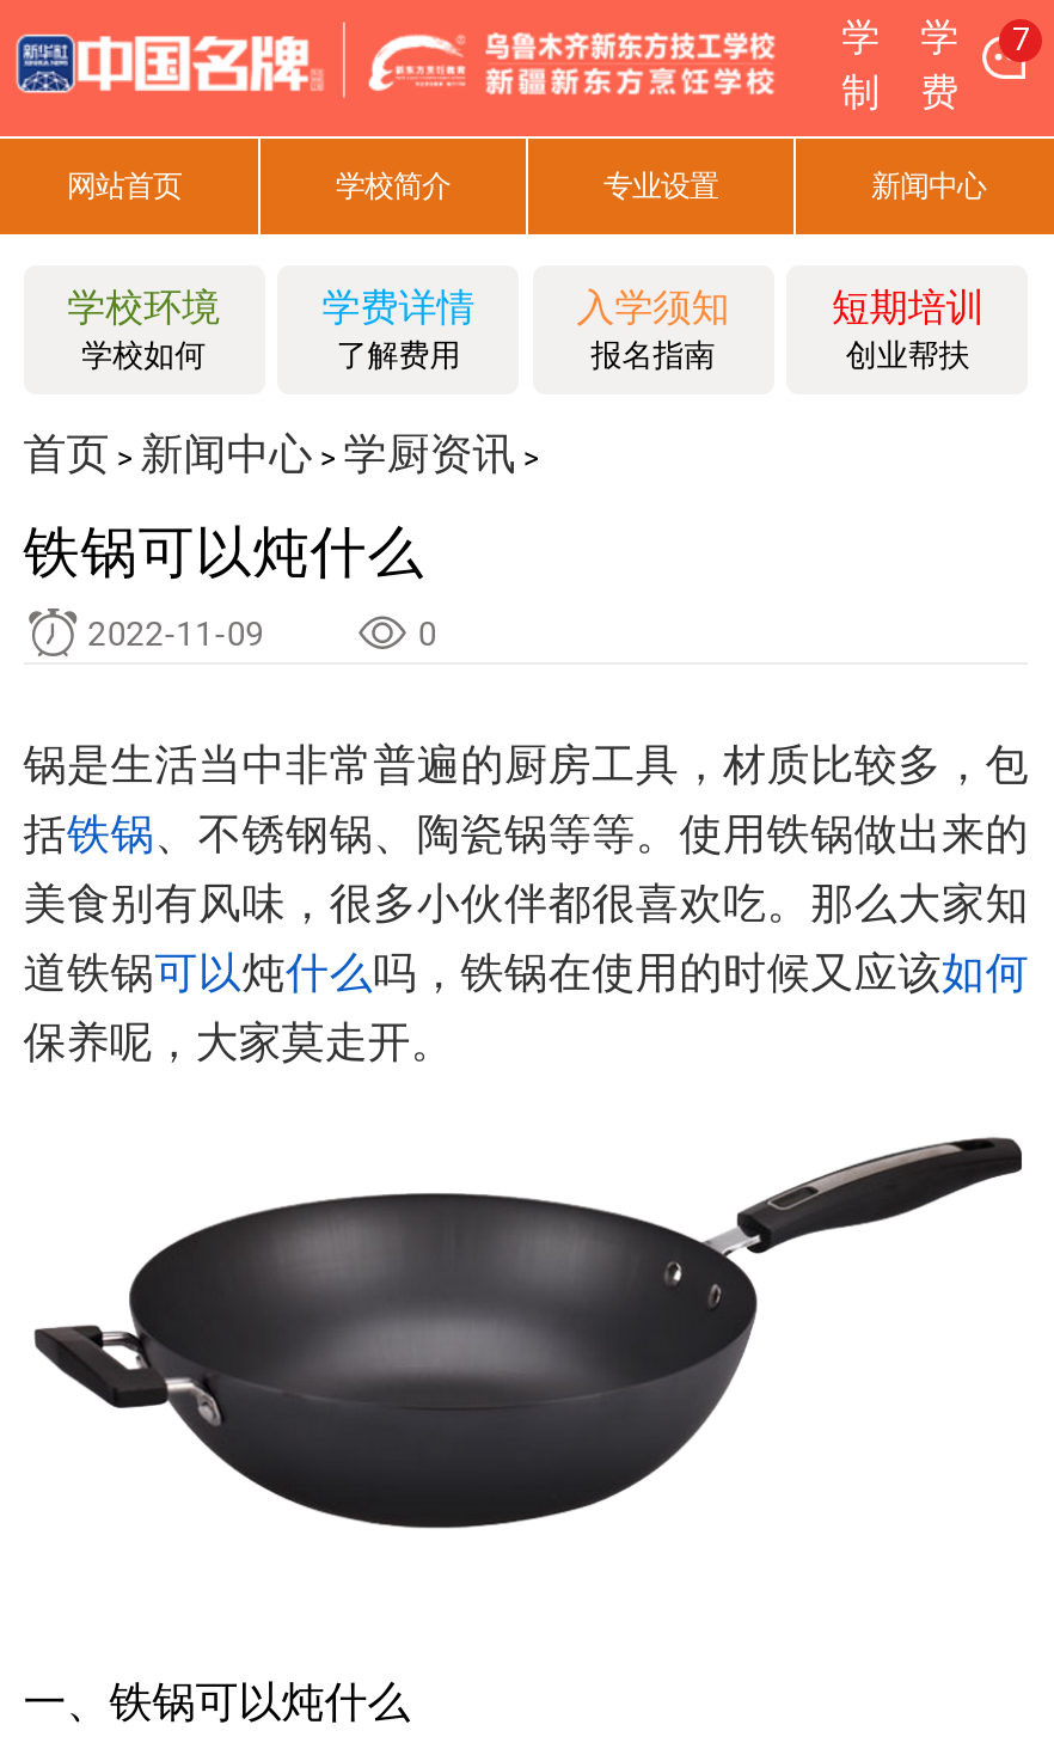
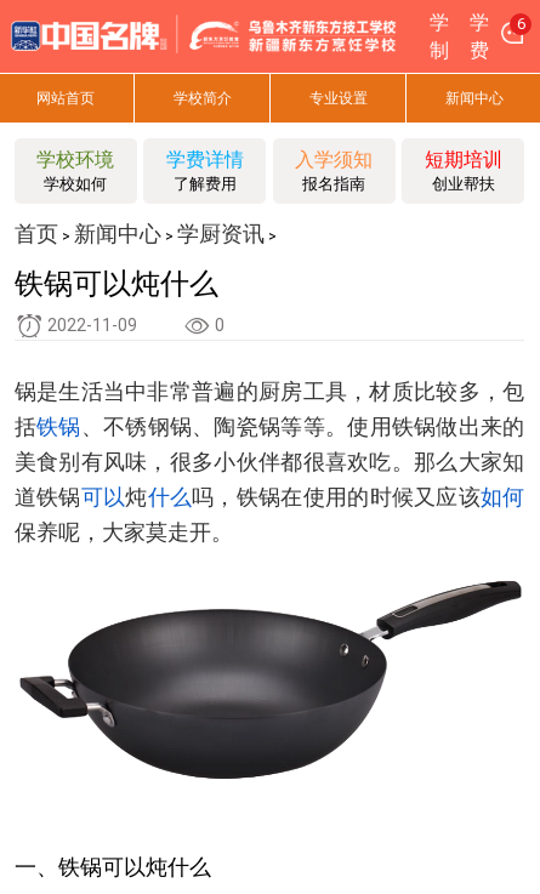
[842,14,1029,60] 学 学 7 -> [430,11,525,34] 学 学 6

